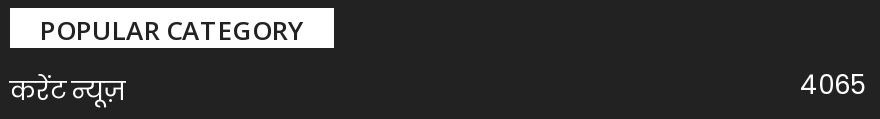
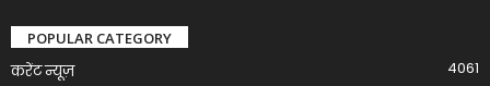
[800,66,866,104] 4065 -> [447,57,479,78] 4061

